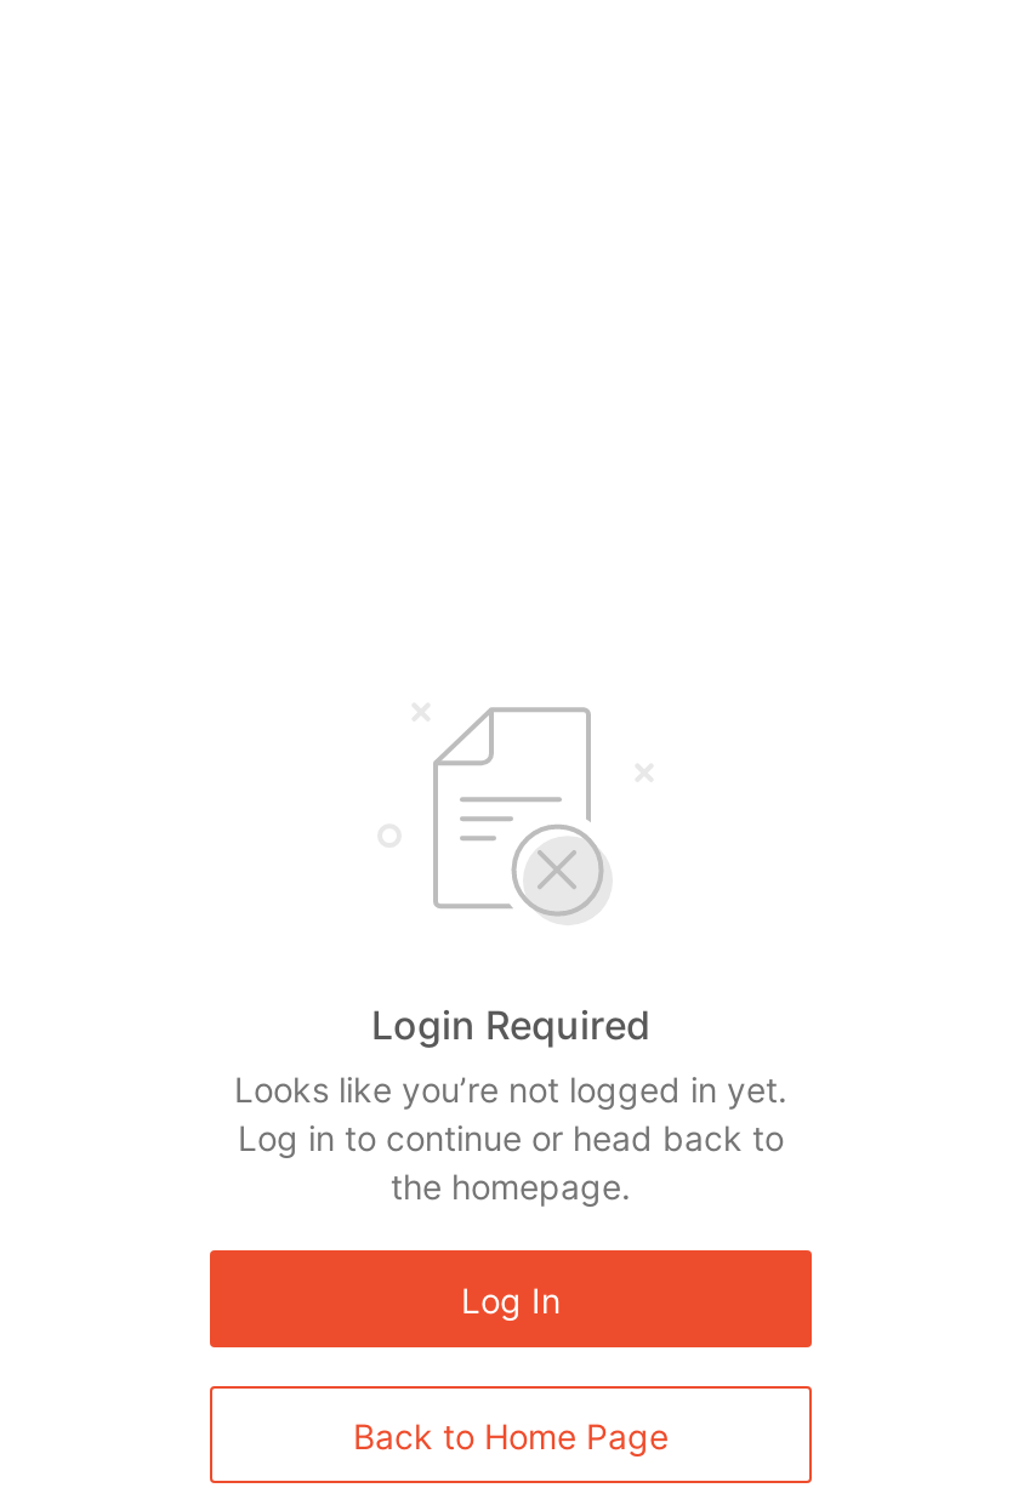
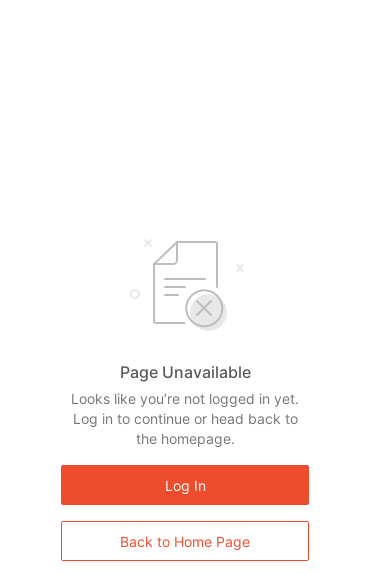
[371,1001,650,1049] Login Required -> [119,362,250,382] Page Unavailable

